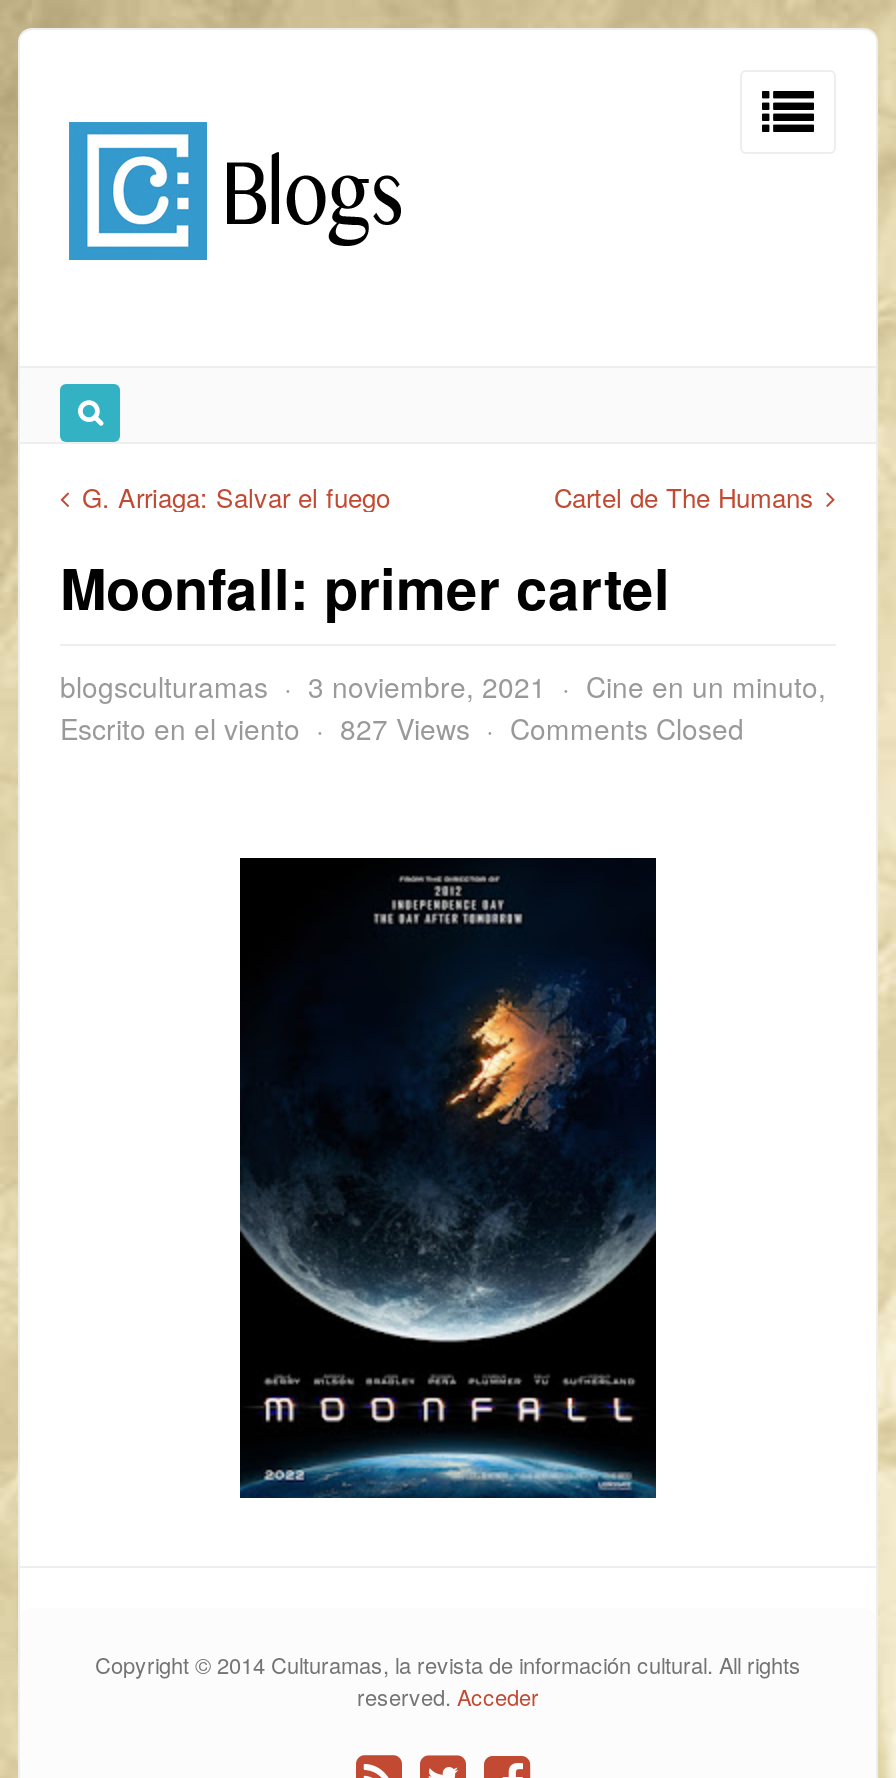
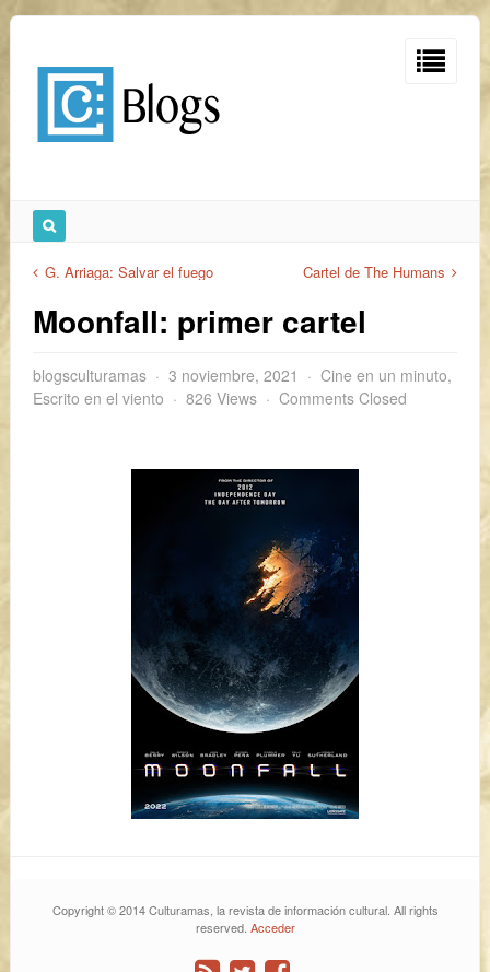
[60,708,744,748] Escrito en el viento 827 Views Comments Closed -> [33,387,407,409] Escrito en el viento 826 Views Comments Closed

